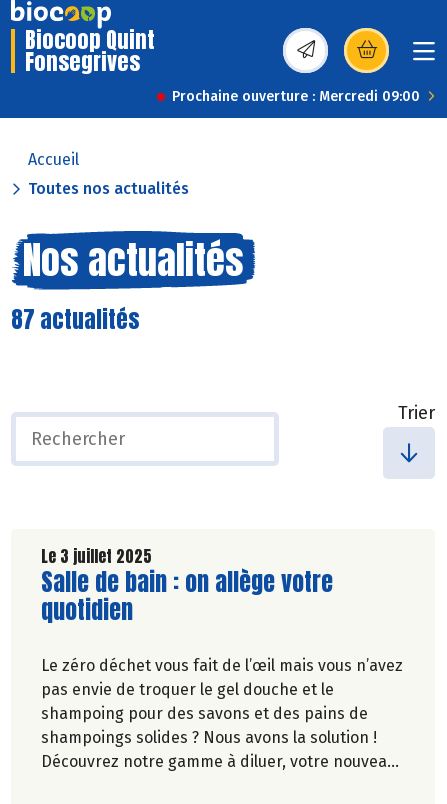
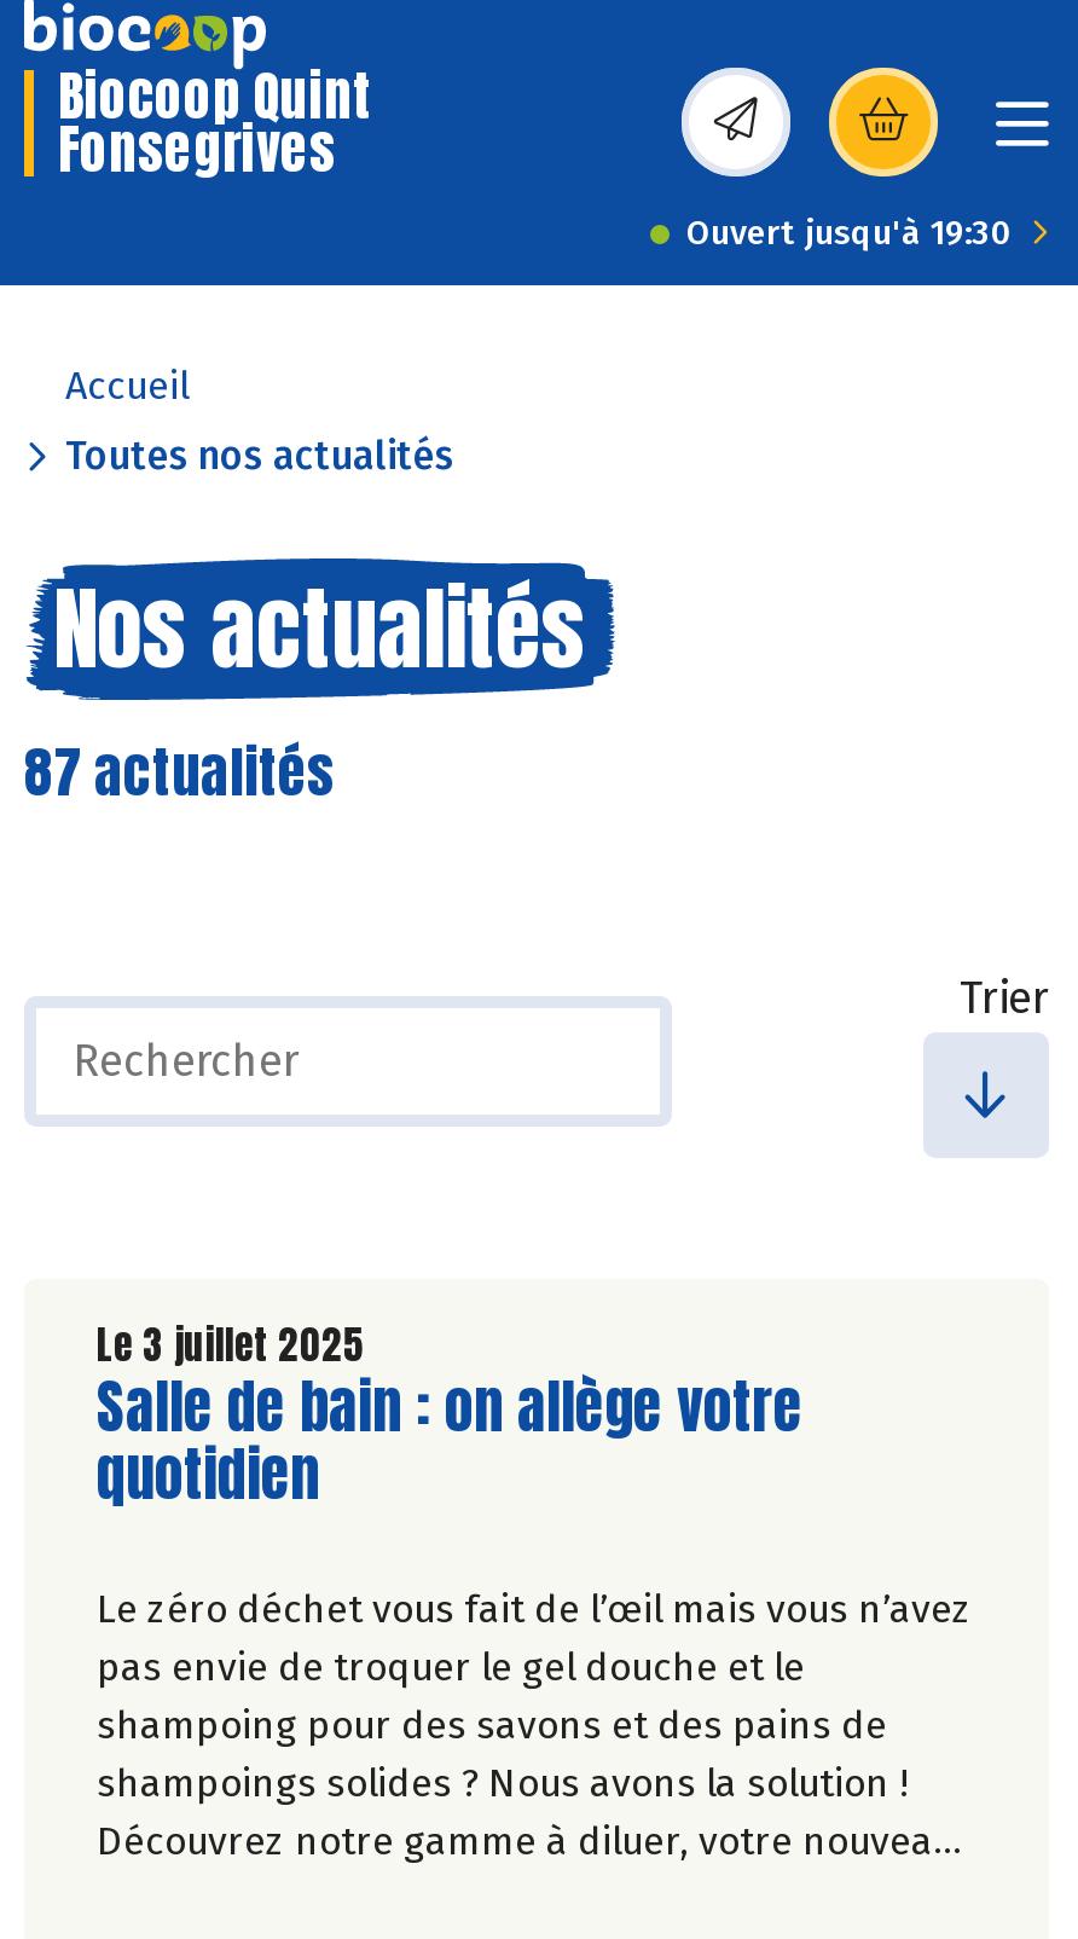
[172,88,420,105] Prochaine ouverture : Mercredi 09:00 -> [686,213,1013,254] Ouvert jusqu'à 19:30

